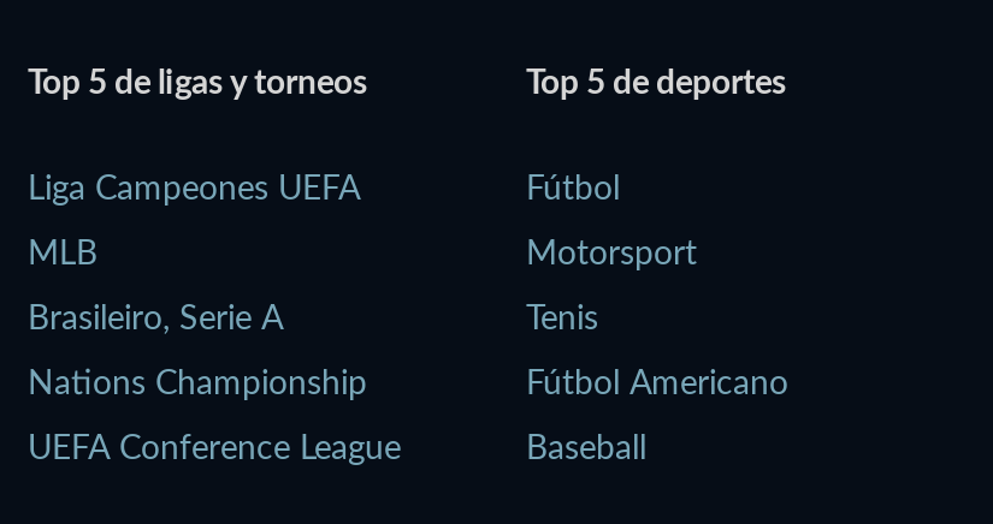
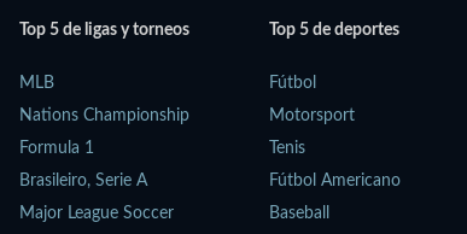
[28,172,360,206] Liga Campeones UEFA -> none
moved [28,237,97,270] -> [19,74,54,91]: MLB
moved [28,302,283,335] -> [19,172,147,189]: Brasileiro, Serie A
moved [28,367,367,400] -> [19,107,189,124]: Nations Championship
[28,431,401,465] UEFA Conference League -> [19,139,174,221] Formula 1 | Major League Soccer

